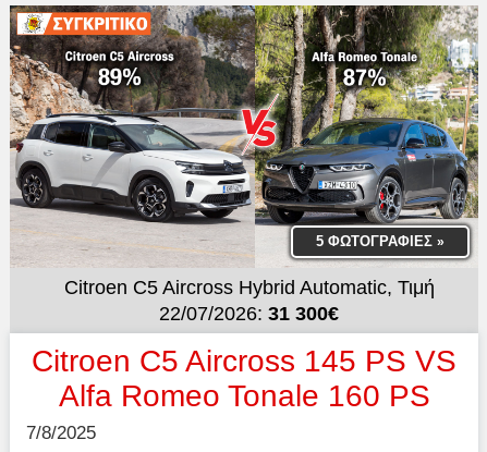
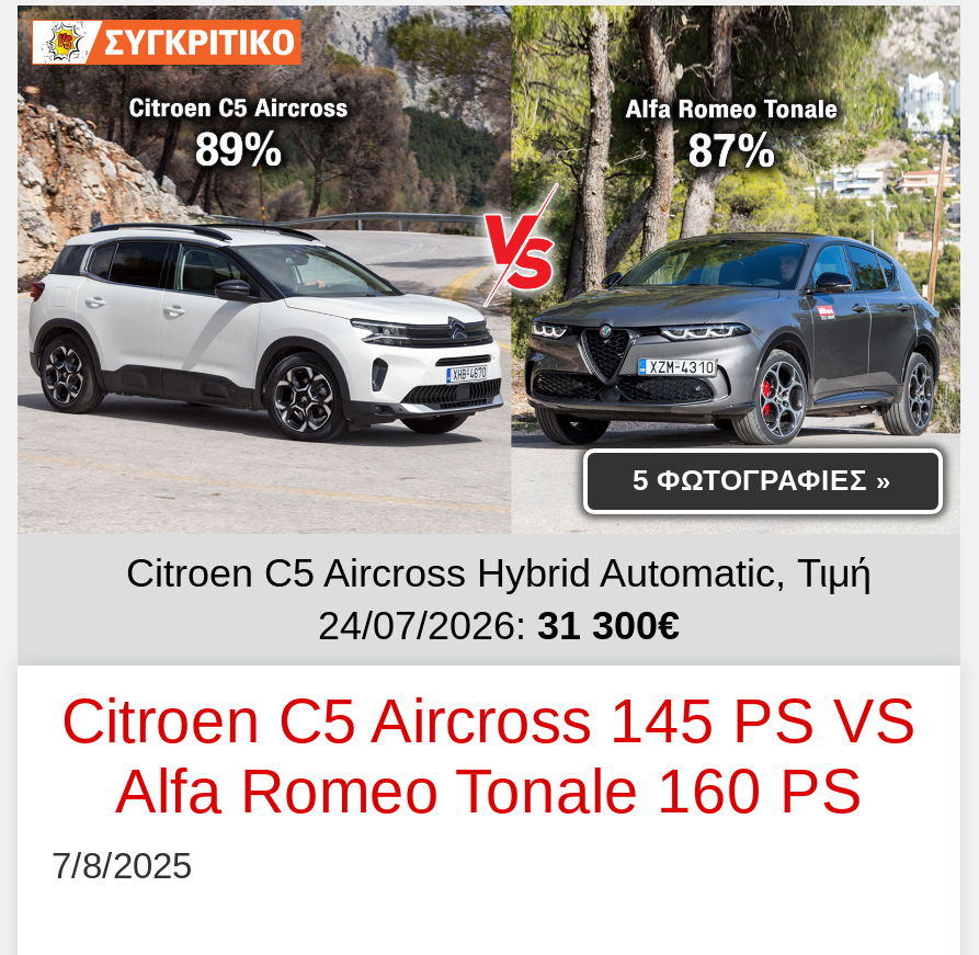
[159,303,339,325] 22/07/2026: 31 300€ -> [318,605,680,649] 24/07/2026: 31 300€

